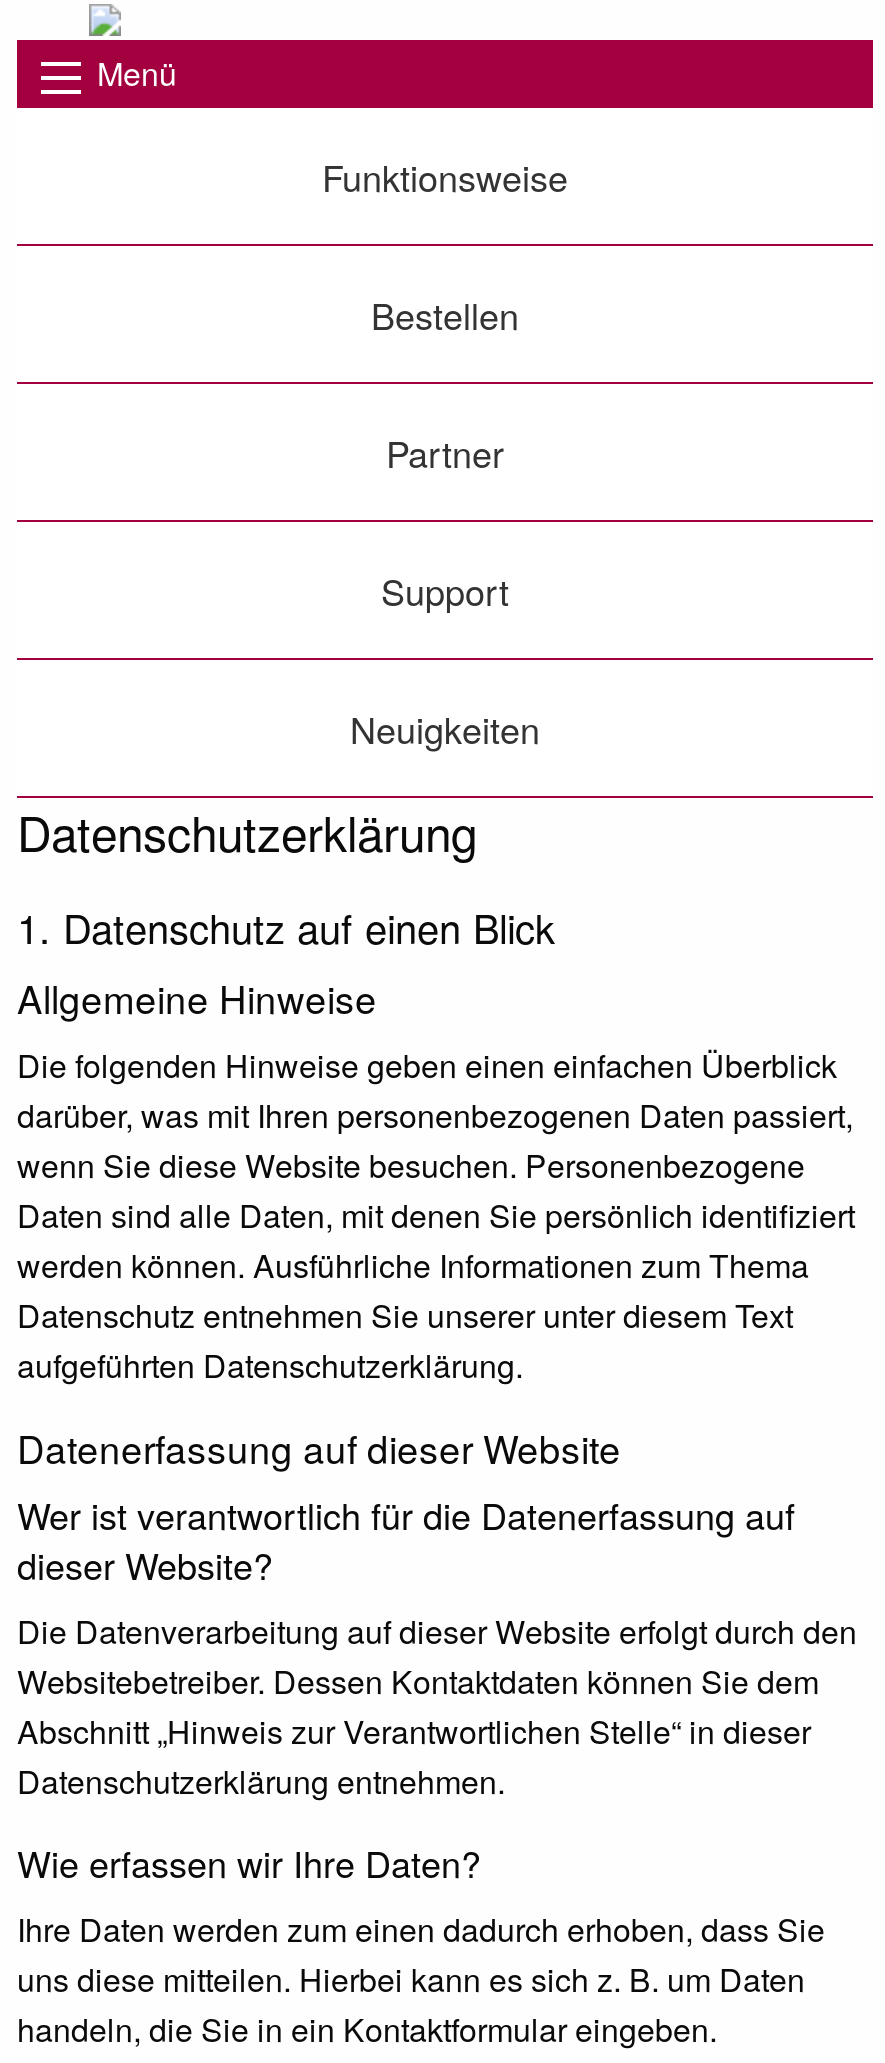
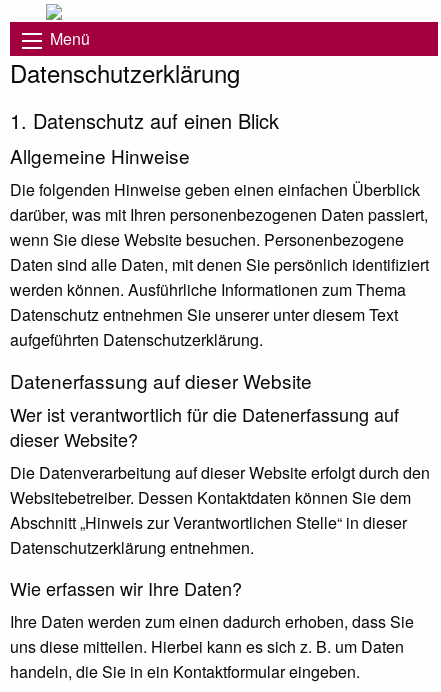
[322,150,568,754] Funktionsweise | Bestellen | Partner | Support | Neuigkeiten -> none

